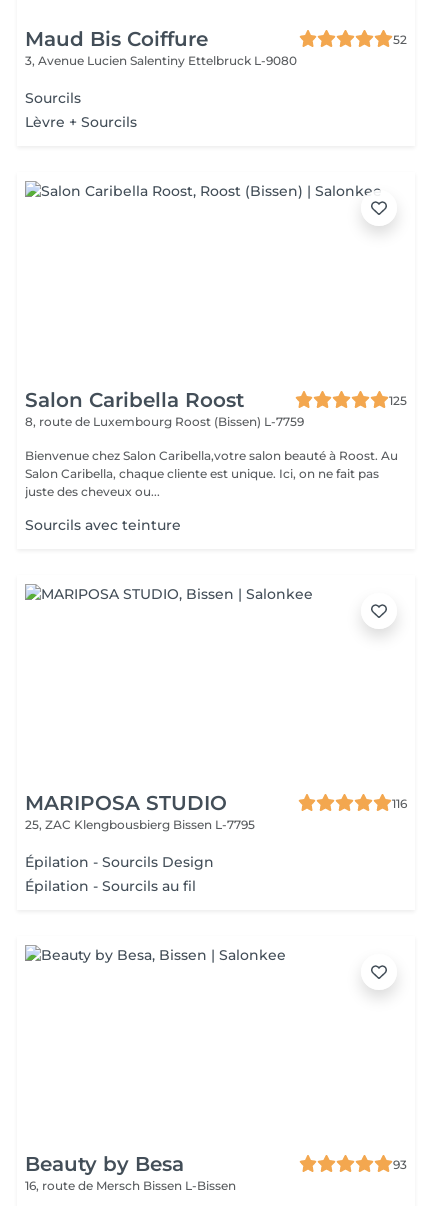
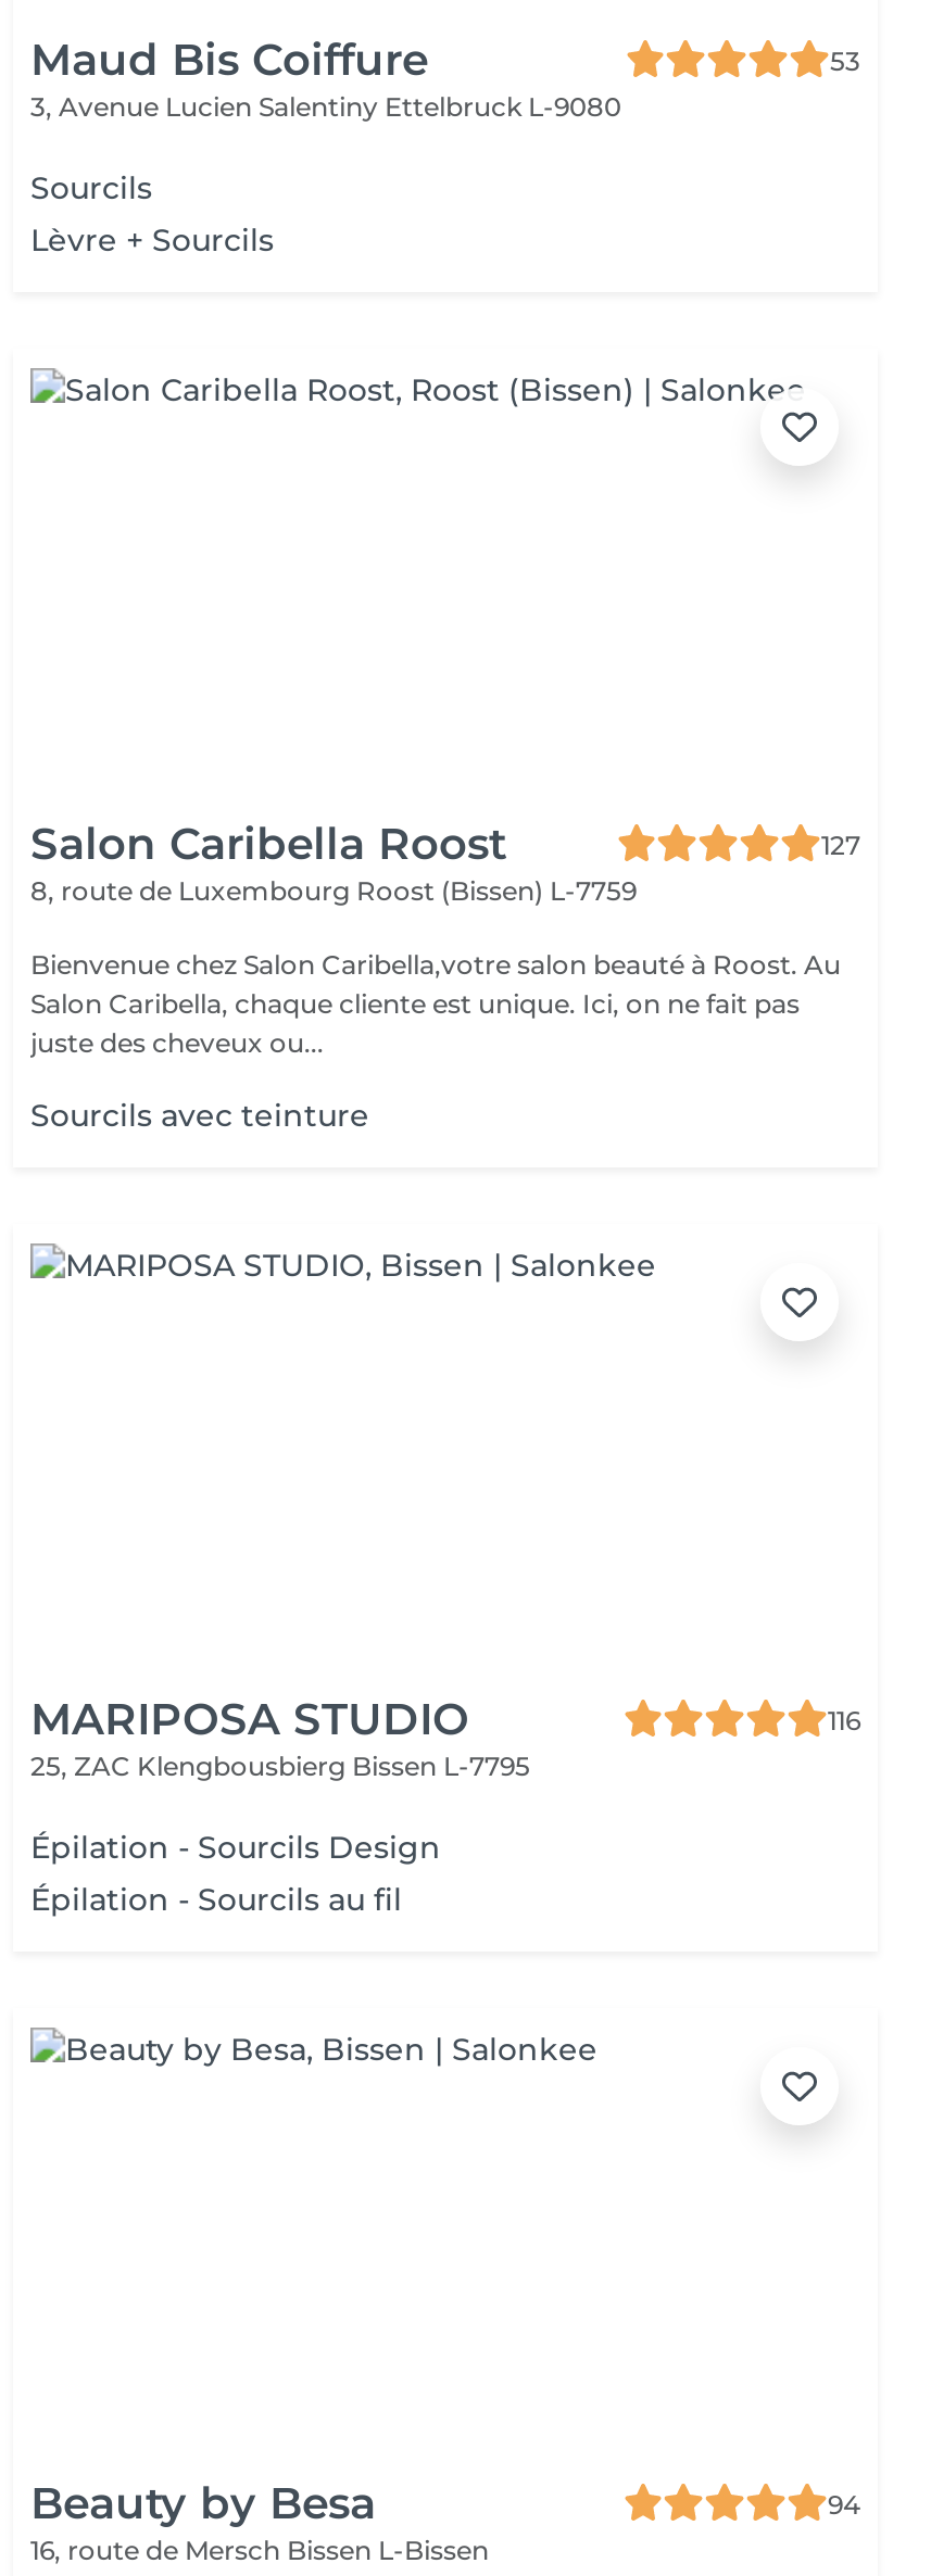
[393,32,407,47] 52 -> [830,45,860,77] 53
[389,393,407,408] 125 -> [821,829,860,861] 127
[393,1157,407,1172] 93 -> [828,2488,860,2521] 94

